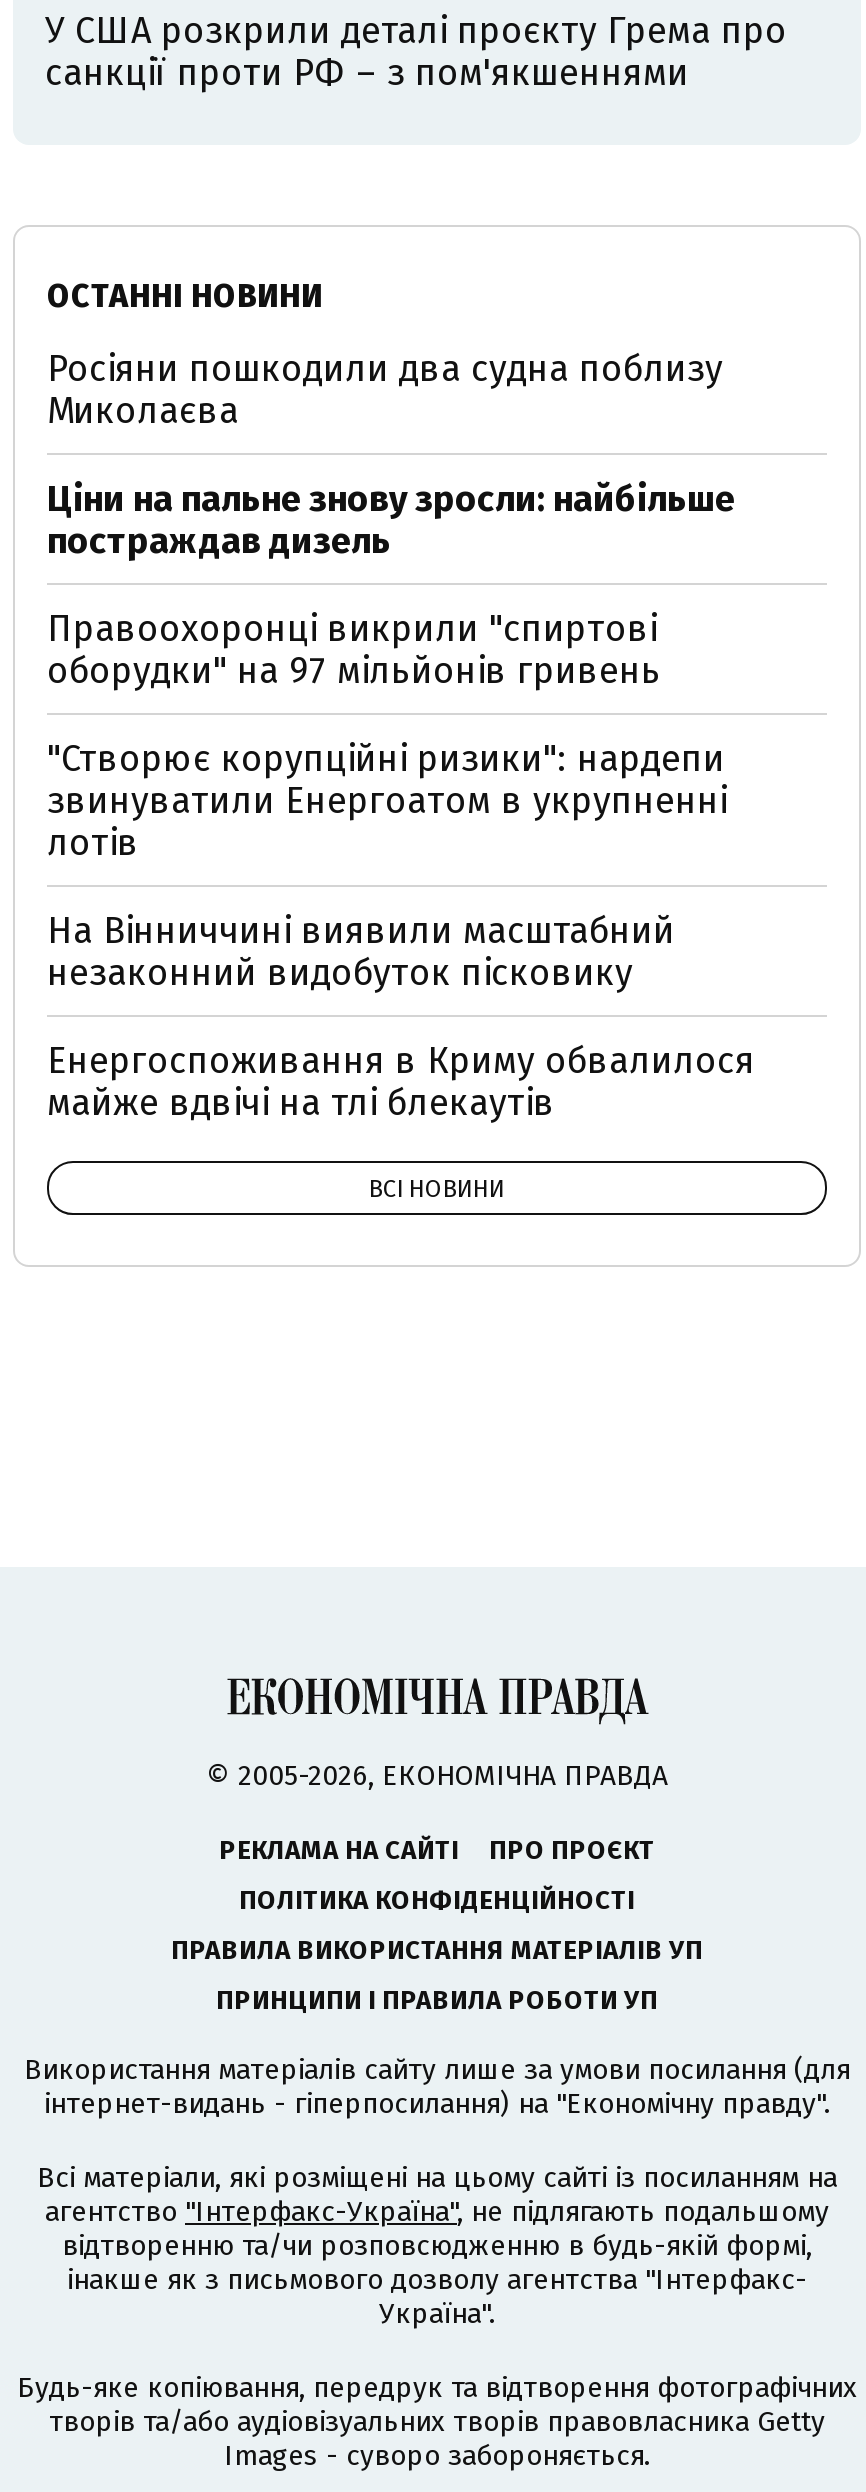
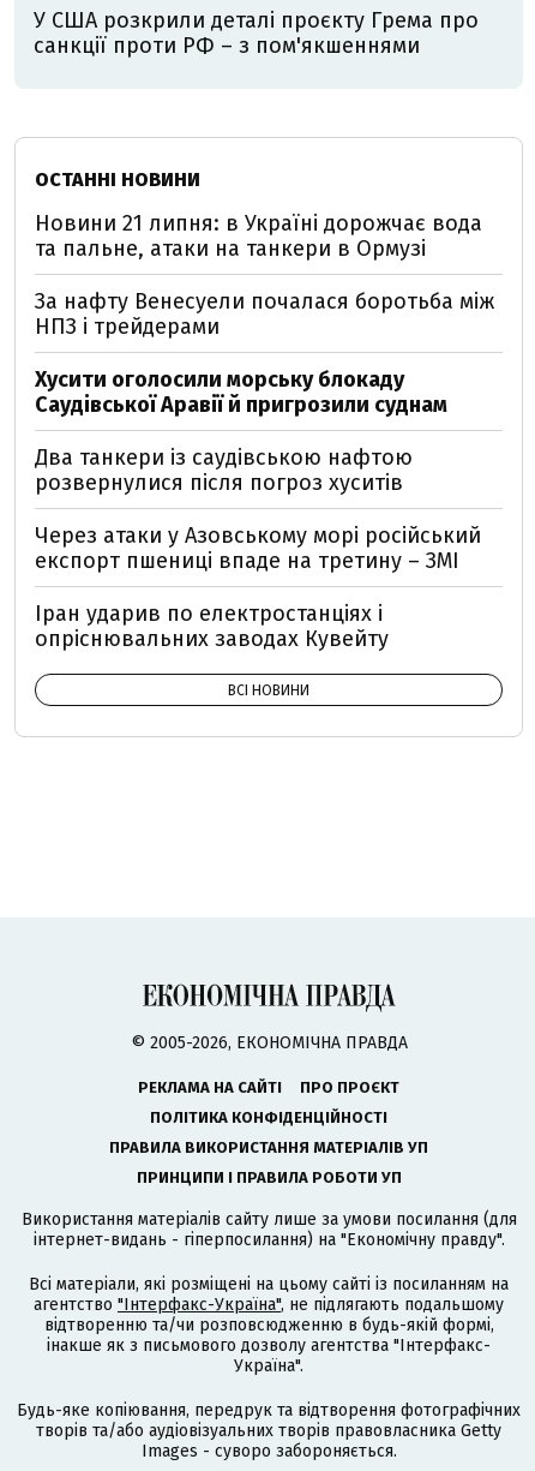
[47,348,723,434] Росіяни пошкодили два судна поблизу | Миколаєва -> [35,211,482,262] Новини 21 липня: в Україні дорожчає вода | та пальне, атаки на танкери в Ормузі
[47,478,735,564] Ціни на пальне знову зросли: найбільше | постраждав дизель -> [35,289,494,340] За нафту Венесуели почалася боротьба між | НПЗ і трейдерами
[47,608,661,694] Правоохоронці викрили "спиртові | оборудки" на 97 мільйонів гривень -> [35,367,447,418] Хусити оголосили морську блокаду | Саудівської Аравії й пригрозили суднам
[47,738,727,866] "Створює корупційні ризики": нардепи | звинуватили Енергоатом в укрупненні | лотів -> [35,445,413,496] Два танкери із саудівською нафтою | розвернулися після погроз хуситів
[47,910,675,996] На Вінниччині виявили масштабний | незаконний видобуток пісковику -> [35,523,481,574] Через атаки у Азовському морі російський | експорт пшениці впаде на третину – ЗМІ
[47,1040,755,1126] Енергоспоживання в Криму обвалилося | майже вдвічі на тлі блекаутів -> [35,601,389,652] Іран ударив по електростанціях і | опріснювальних заводах Кувейту

